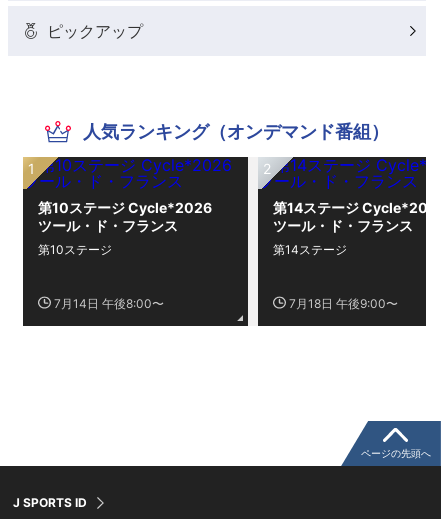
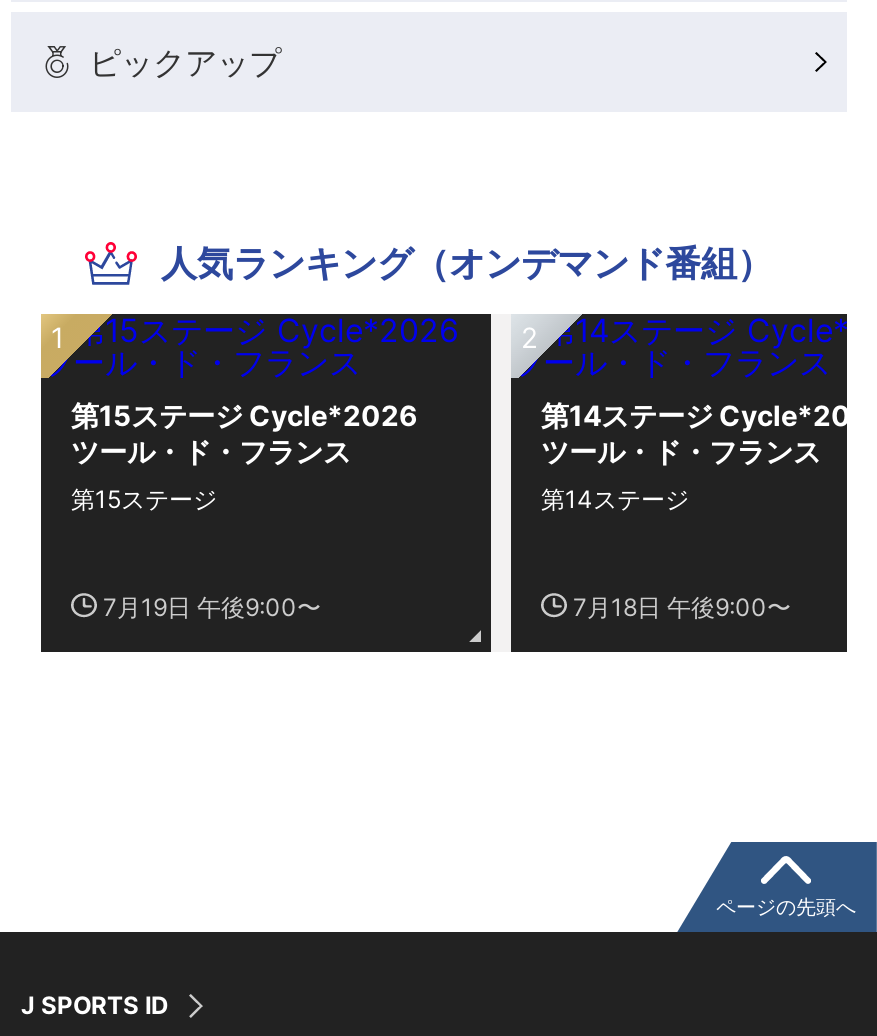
[38,199,226,216] 第10ステージ Cycle*2026 -> [71,397,445,431] 第15ステージ Cycle*2026
[38,242,112,257] 第10ステージ -> [71,483,217,513] 第15ステージ
[54,296,164,311] 7月14日 午後8:00〜 -> [103,592,321,622] 7月19日 午後9:00〜

